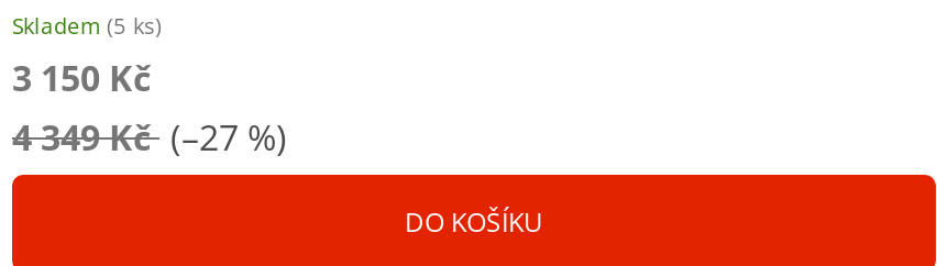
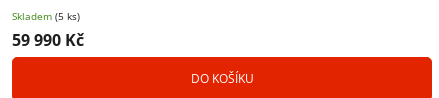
[12,54,287,162] 3 150 Kč | 4 349 Kč (–27 %) -> [12,29,84,51] 59 990 Kč

